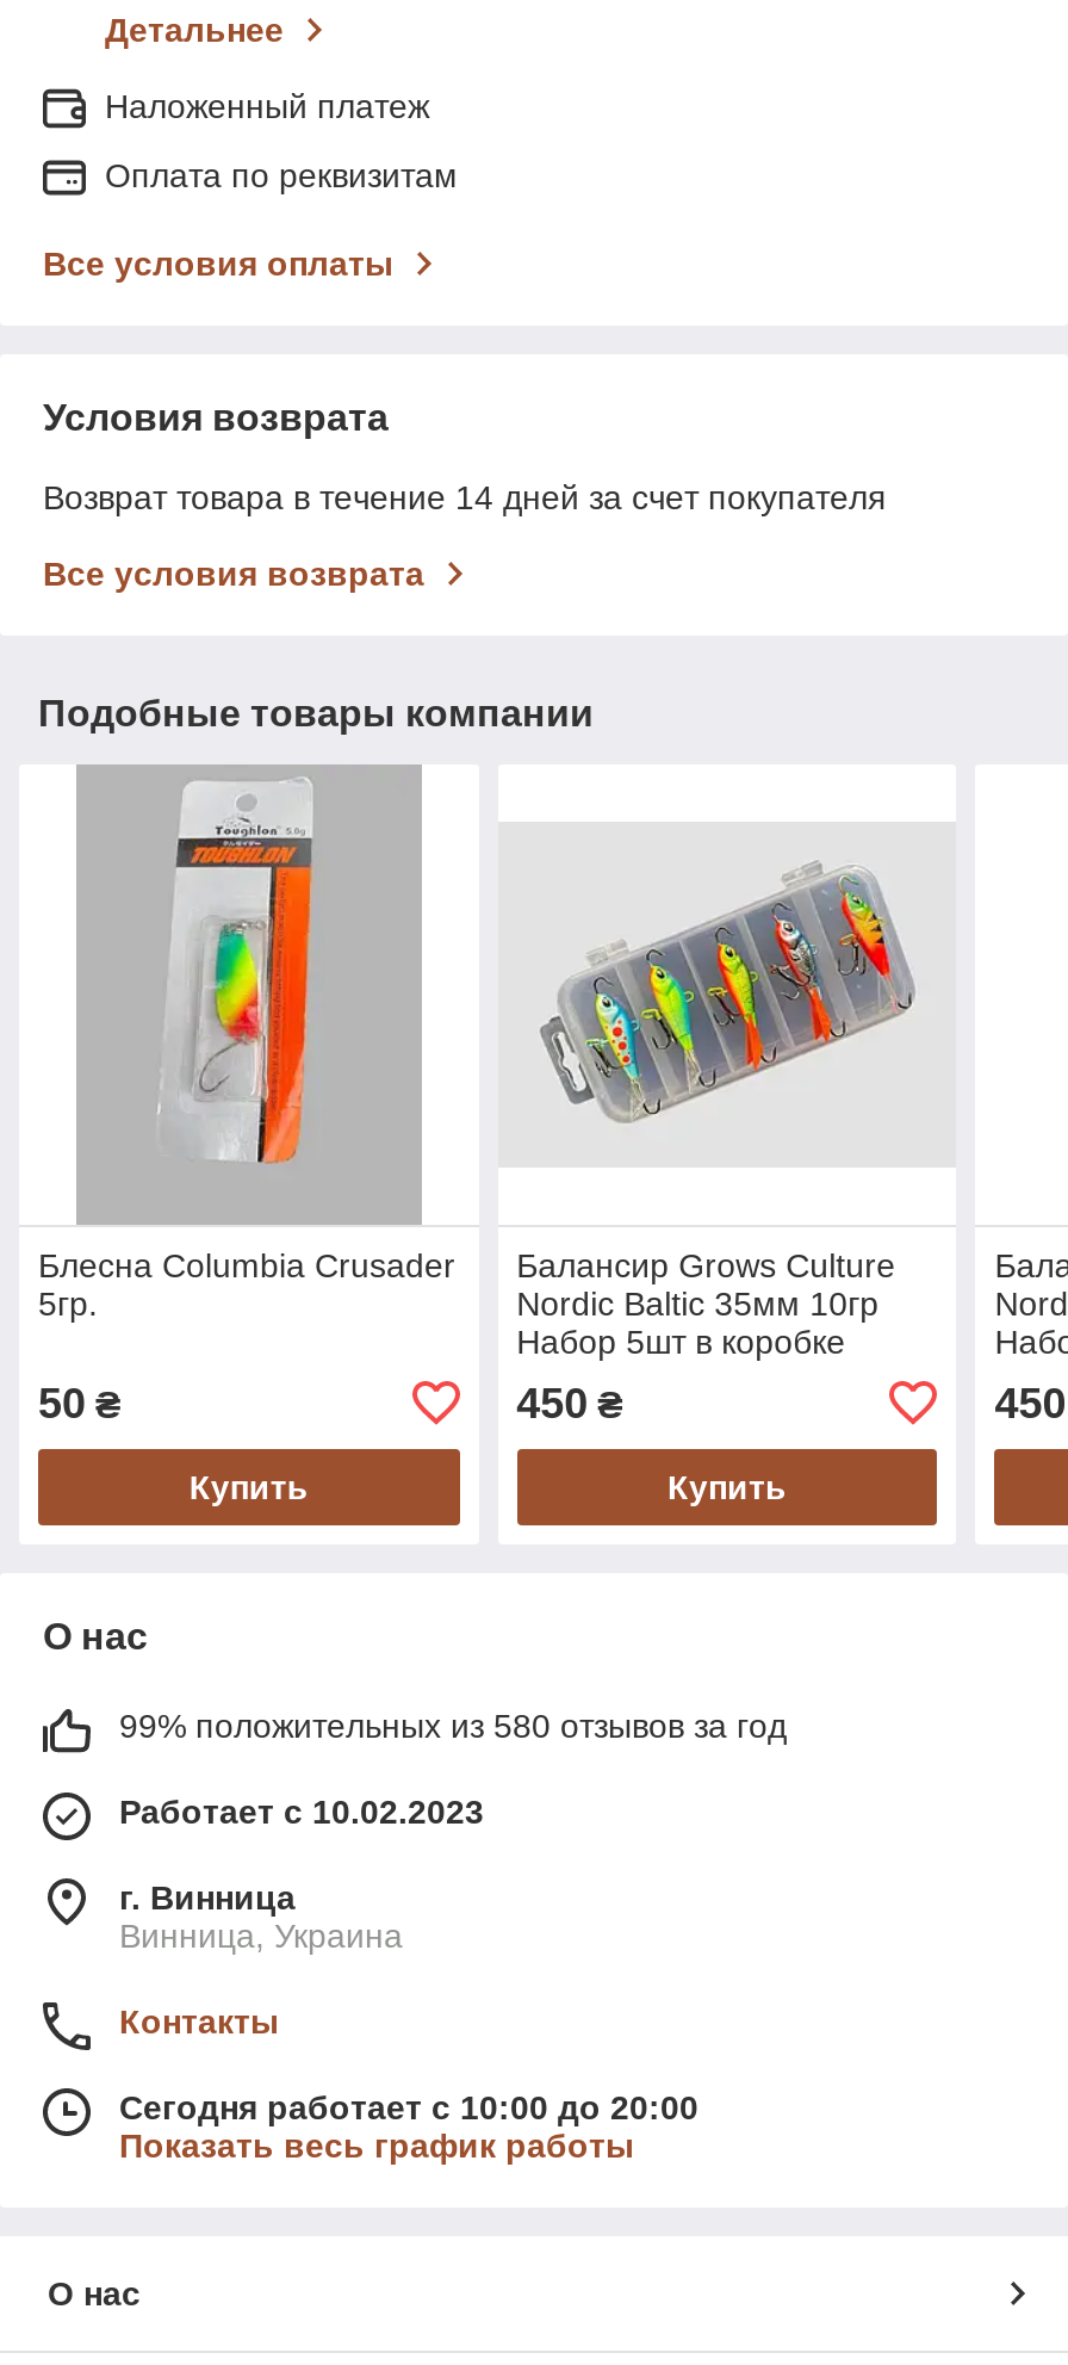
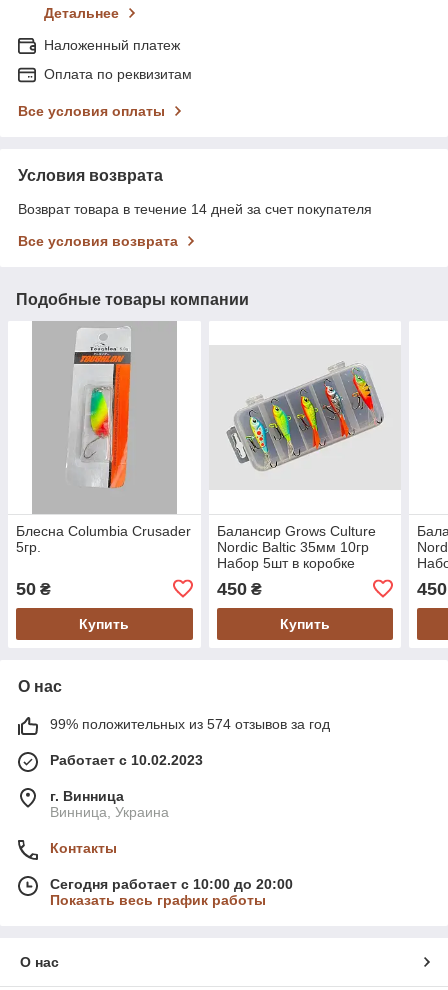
[119,1706,787,1744] 99% положительных из 580 отзывов за год -> [50,716,330,732] 99% положительных из 574 отзывов за год

